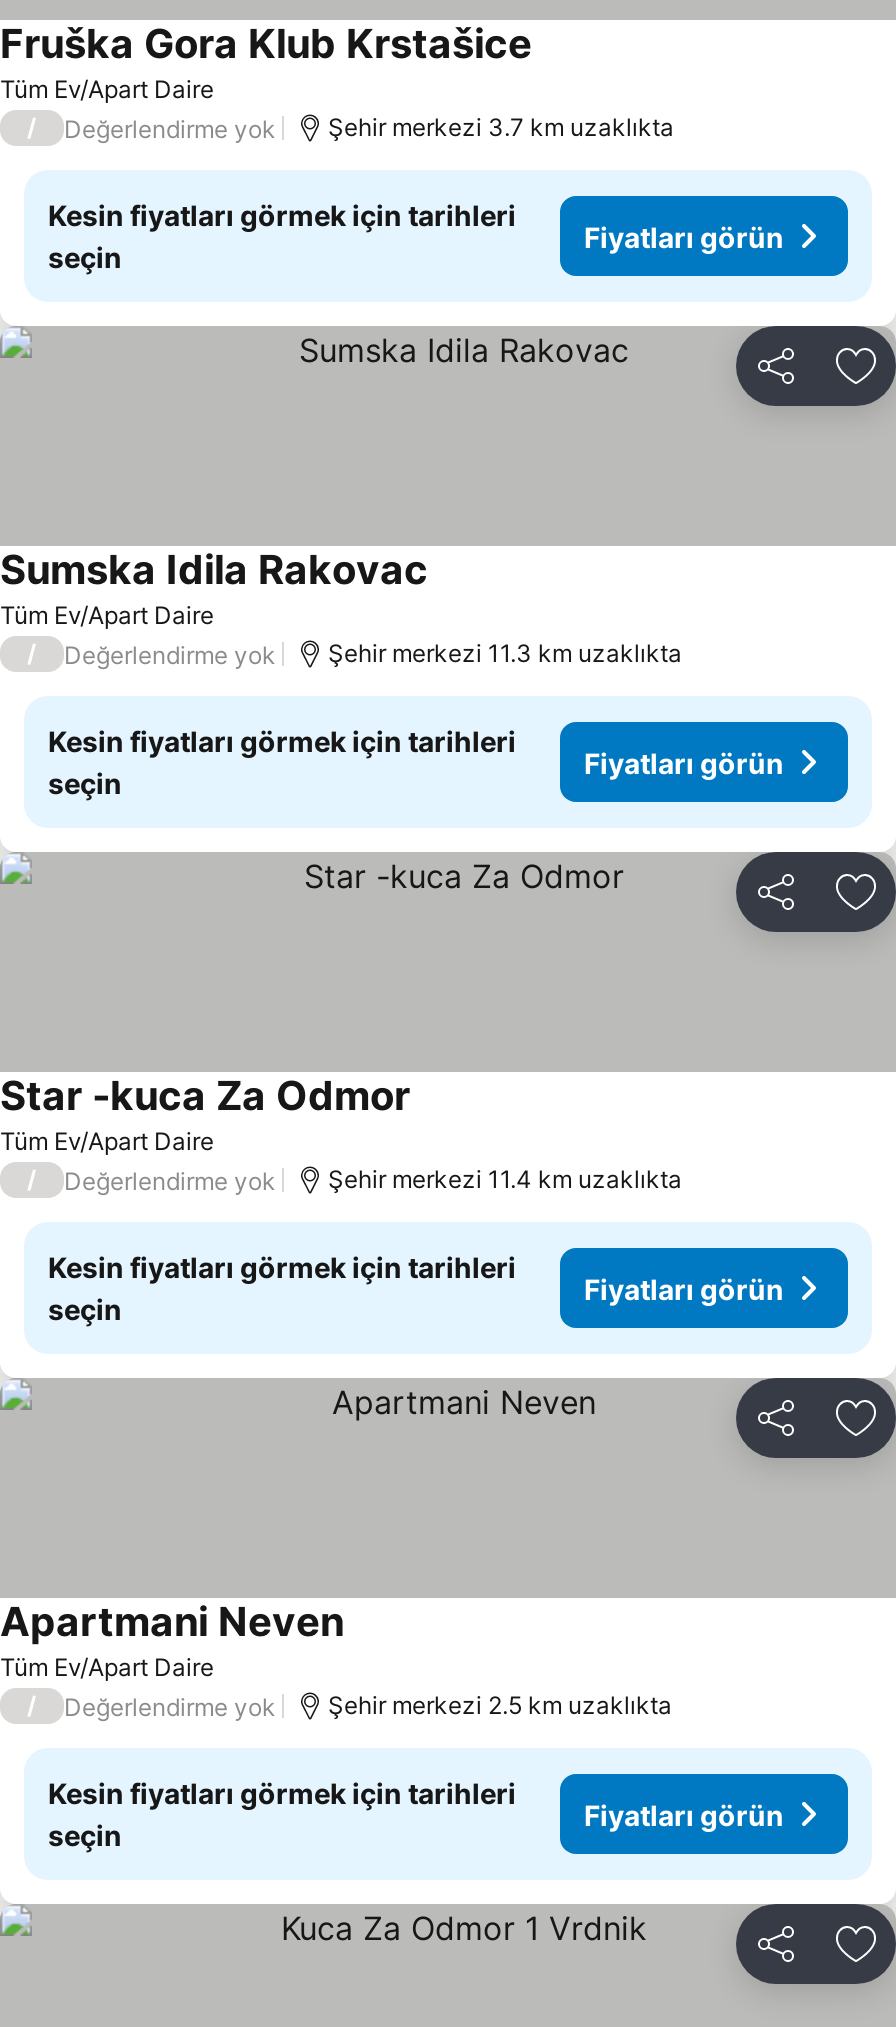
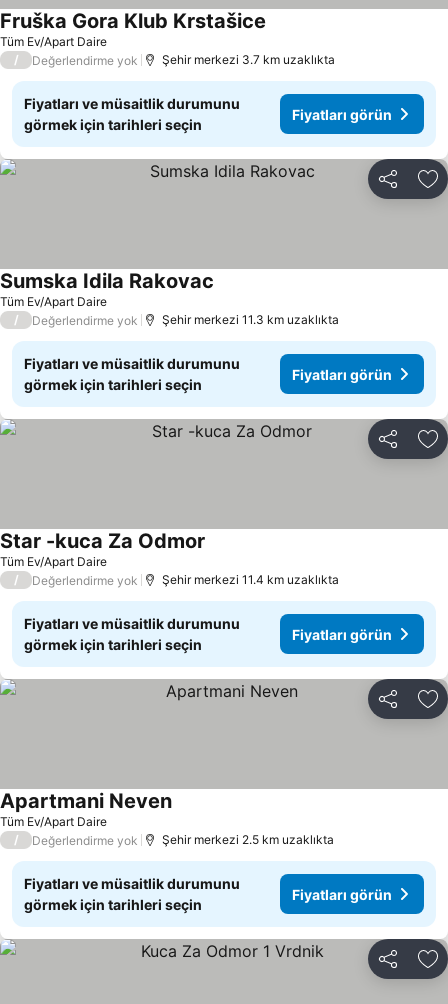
[48,198,516,274] Kesin fiyatları görmek için tarihleri | seçin -> [24,95,240,133] Fiyatları ve müsaitlik durumunu | görmek için tarihleri seçin
[48,724,516,800] Kesin fiyatları görmek için tarihleri | seçin -> [24,355,240,393] Fiyatları ve müsaitlik durumunu | görmek için tarihleri seçin
[48,1250,516,1326] Kesin fiyatları görmek için tarihleri | seçin -> [24,615,240,653] Fiyatları ve müsaitlik durumunu | görmek için tarihleri seçin
[48,1776,516,1852] Kesin fiyatları görmek için tarihleri | seçin -> [24,875,240,913] Fiyatları ve müsaitlik durumunu | görmek için tarihleri seçin

